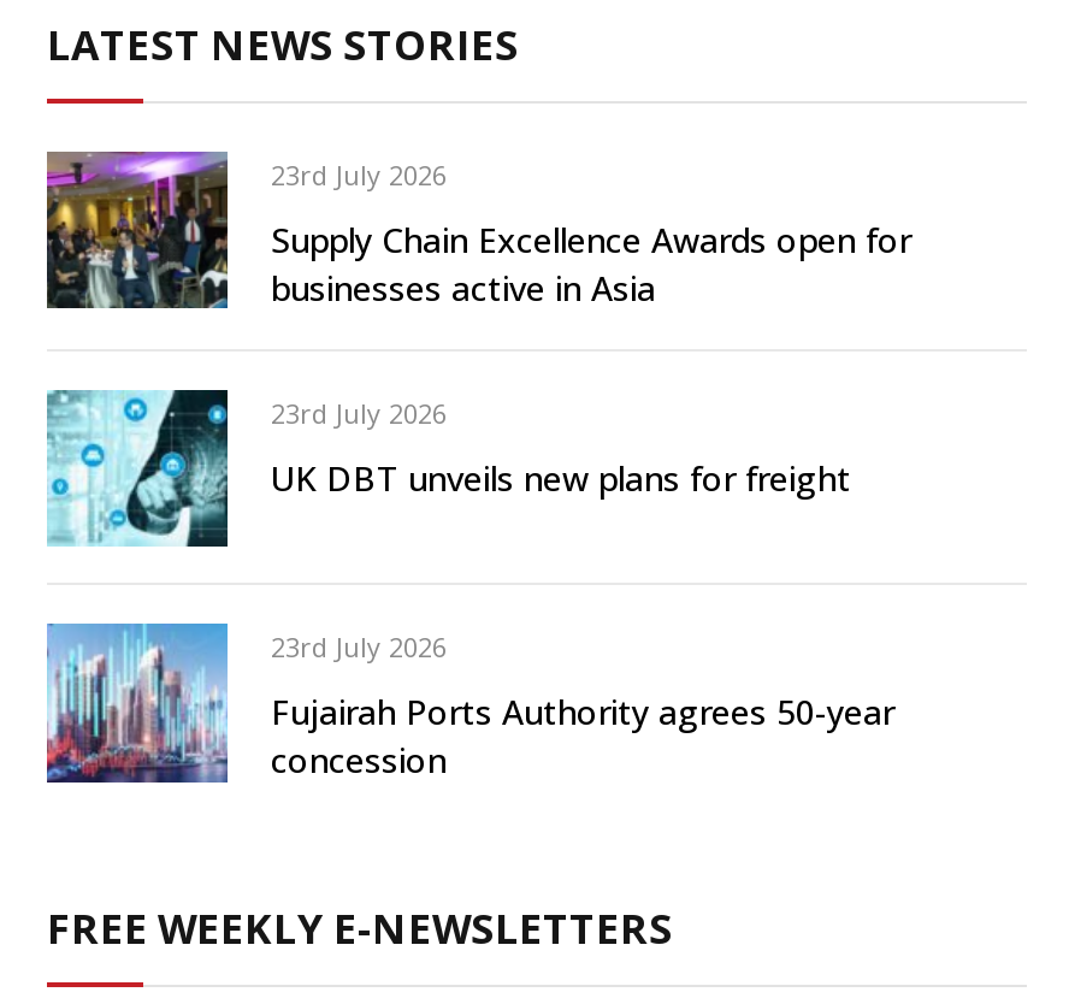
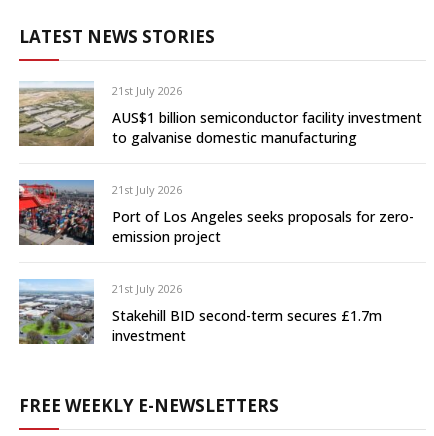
[45,149,447,311] [image] | 23rd July 2026 -> [18,81,182,147] [image] | 21st July 2026
[271,217,911,311] Supply Chain Excellence Awards open for | businesses active in Asia -> [112,108,422,147] AUS$1 billion semiconductor facility investment | to galvanise domestic manufacturing
[45,388,447,549] [image] | 23rd July 2026 -> [18,179,182,246] [image] | 21st July 2026
[271,455,851,501] UK DBT unveils new plans for freight -> [112,207,414,246] Port of Los Angeles seeks proposals for zero- | emission project
[45,624,447,785] [image] | 23rd July 2026 -> [18,279,182,345] [image] | 21st July 2026
[271,689,894,783] Fujairah Ports Authority agrees 50-year | concession -> [112,306,382,345] Stakehill BID second-term secures £1.7m | investment

